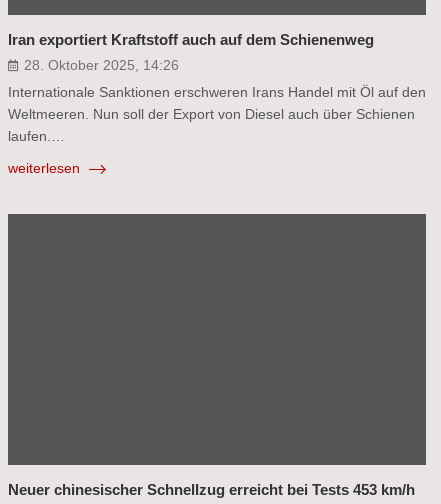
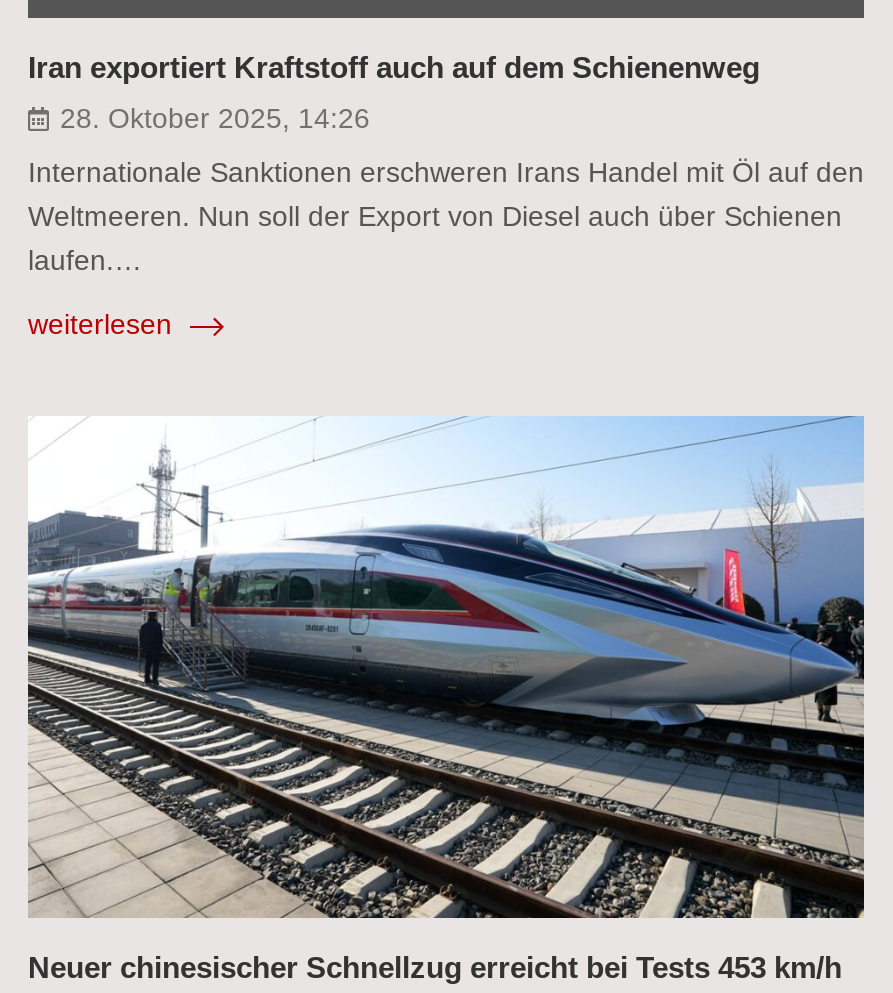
none -> [28,416,864,918] [image]

